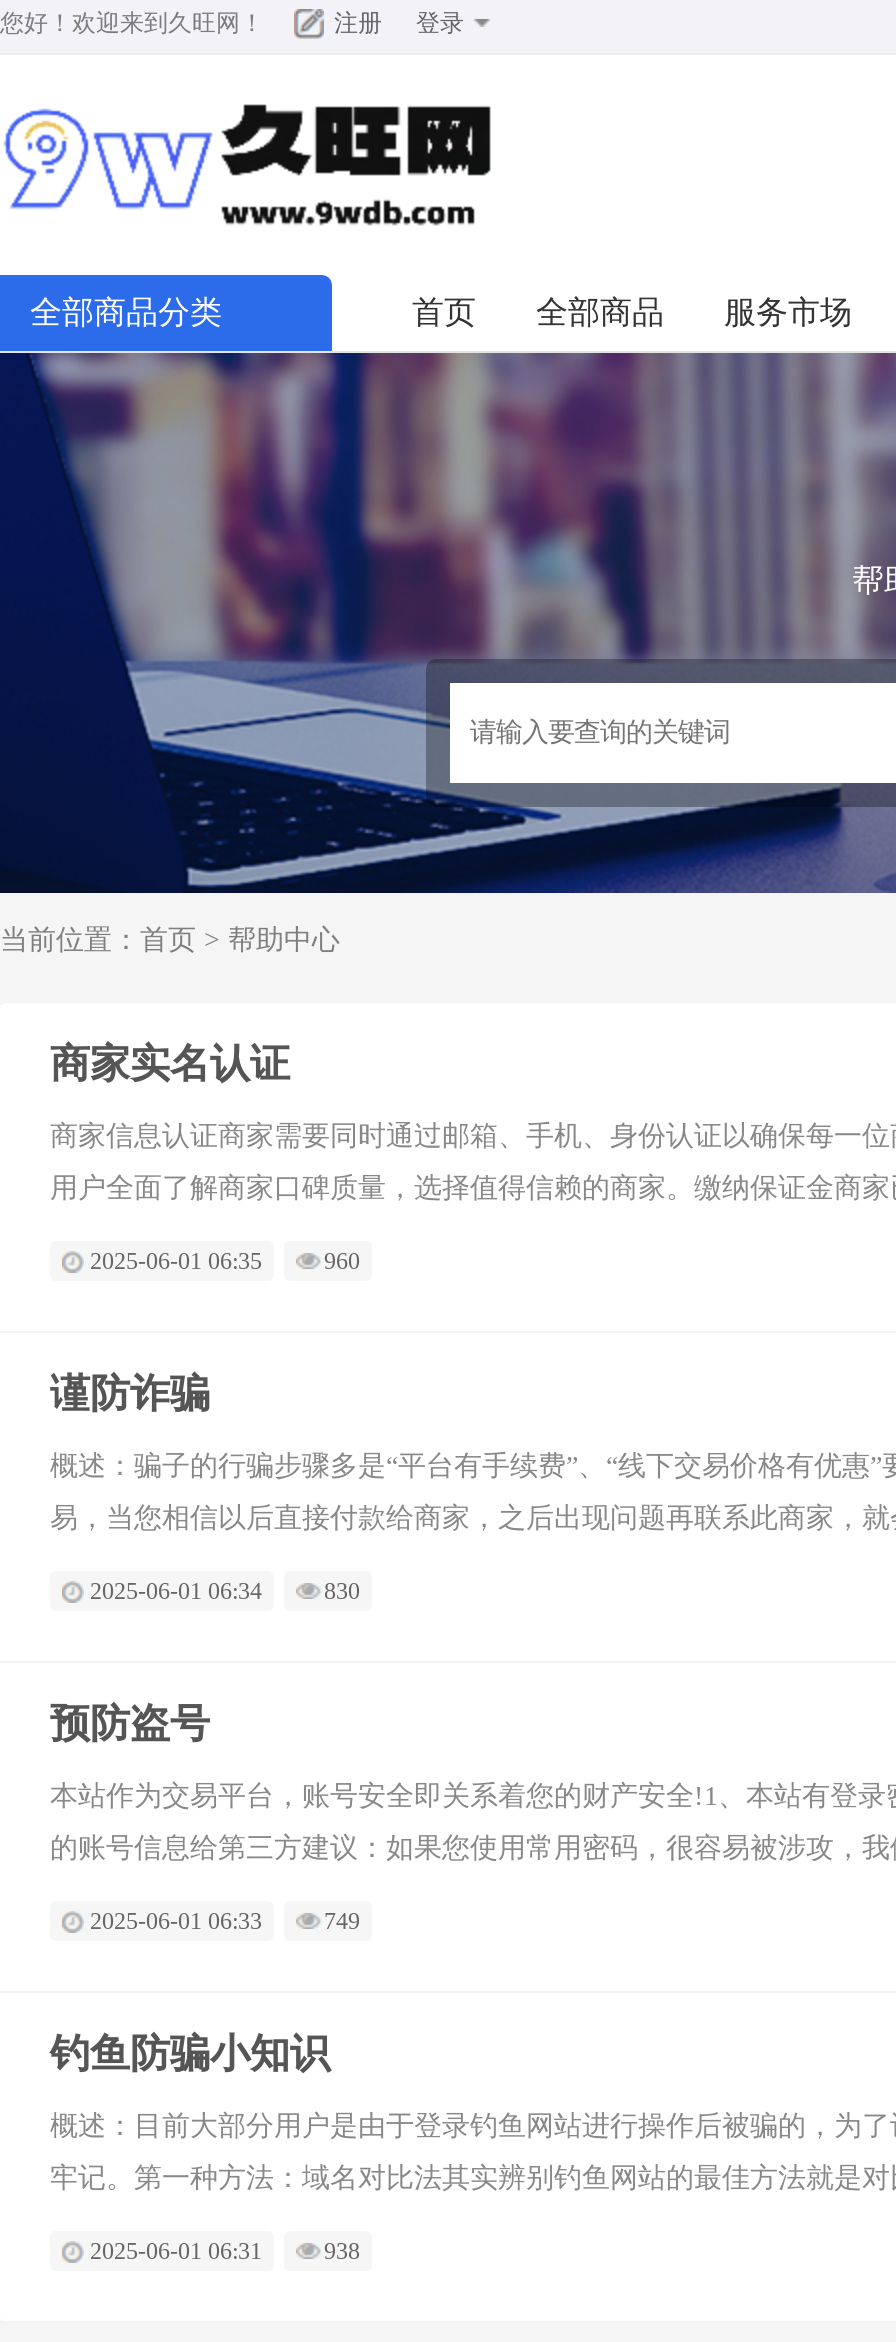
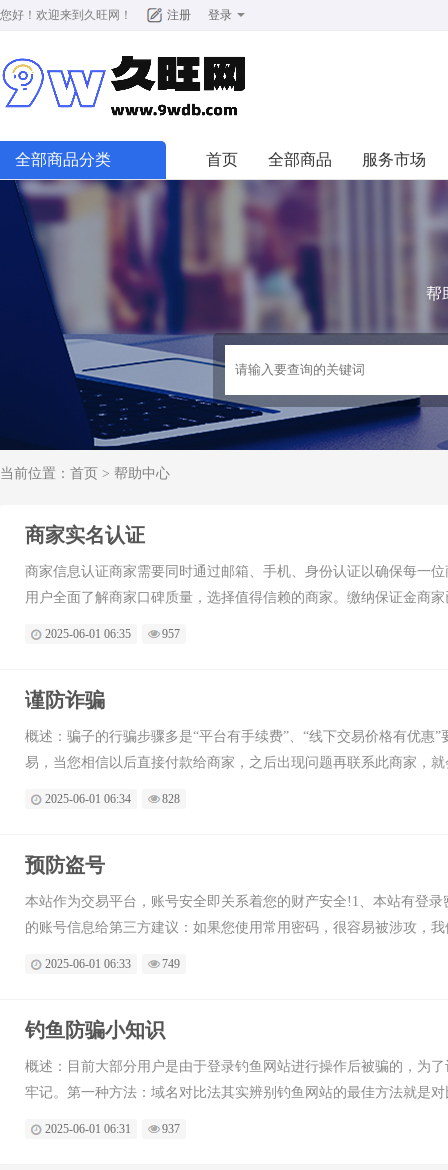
[324,1247,360,1275] 960 -> [162,627,180,641] 957
[324,1577,360,1605] 830 -> [162,792,180,806] 828
[324,2237,360,2265] 938 -> [162,1122,180,1136] 937

